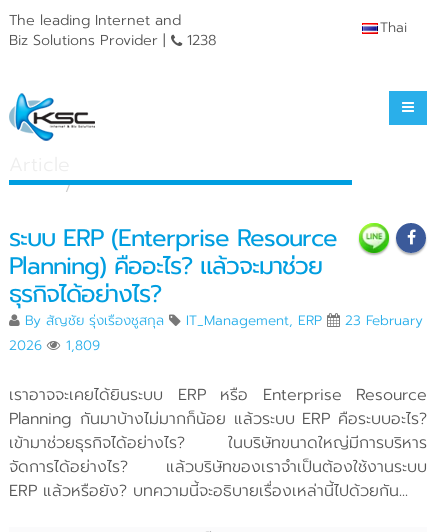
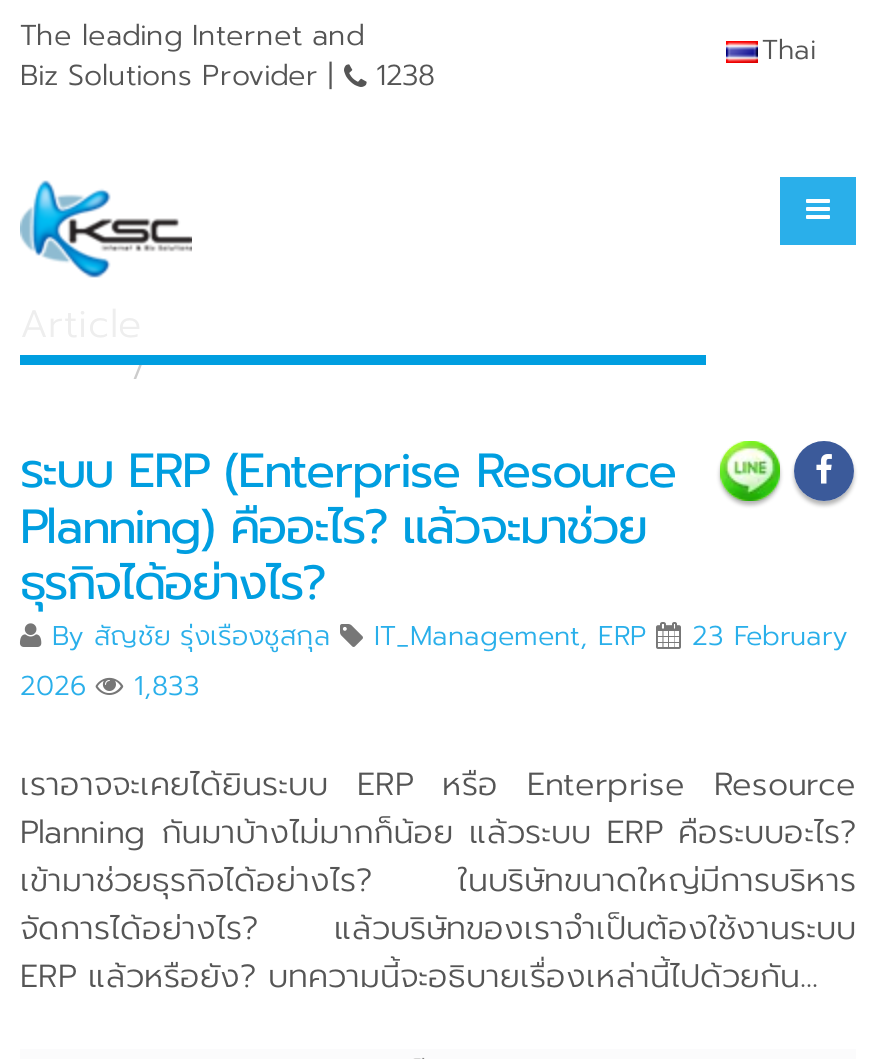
[9,335,100,356] 2026 1,809 -> [20,665,200,707] 2026 1,833

